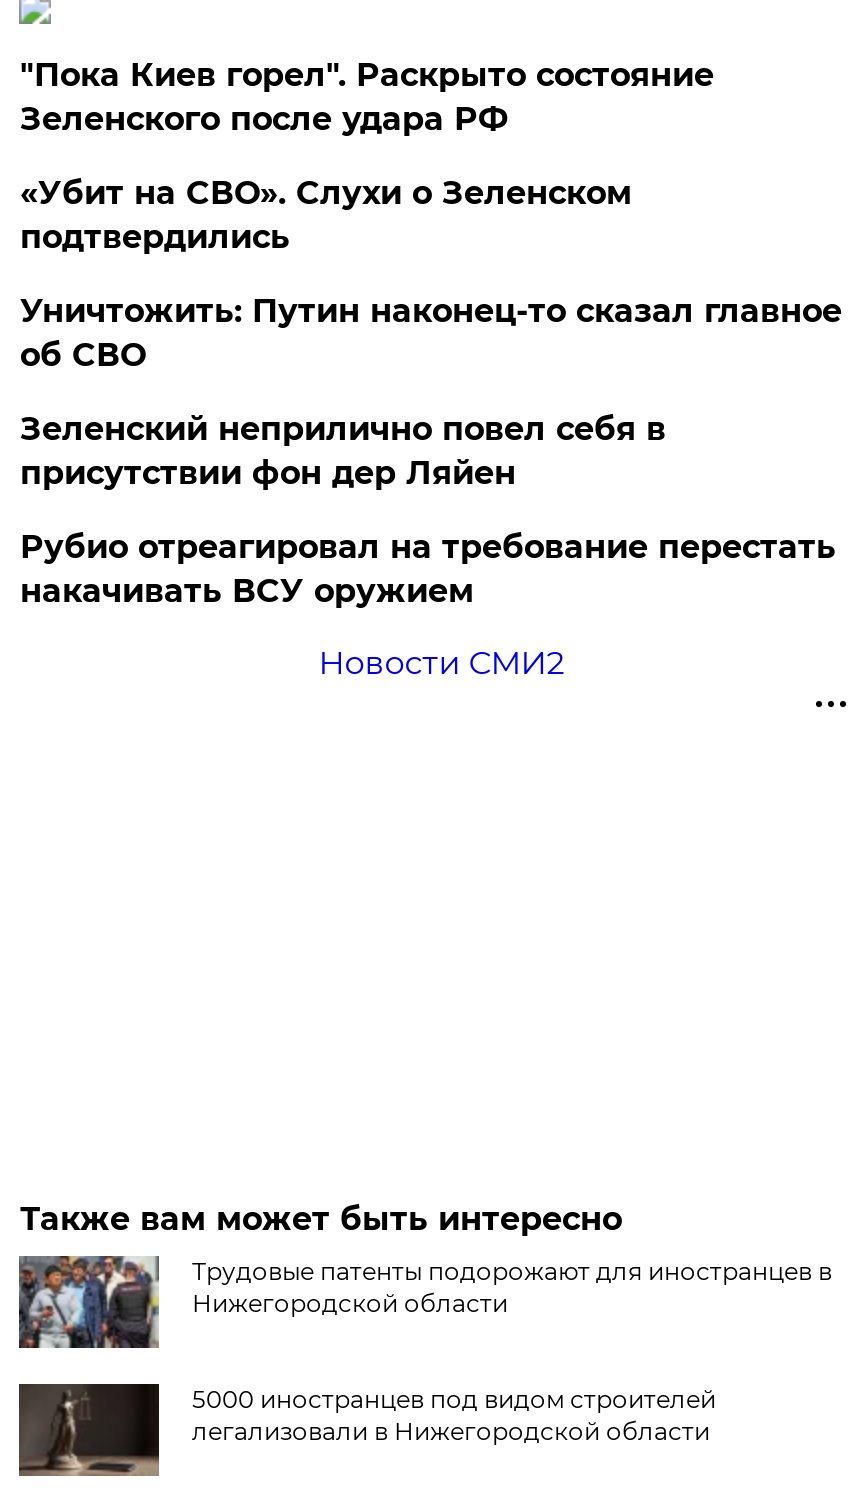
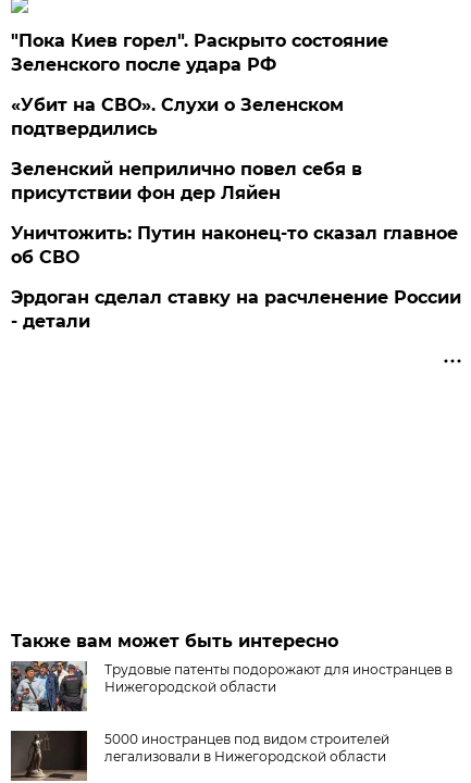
moved [20,292,842,374] -> [11,223,458,268]: Уничтожить: Путин наконец-то сказал главное | об СВО
moved [20,410,666,492] -> [11,159,363,203]: Зеленский неприлично повел cебя в | присутствии фон дер Ляйен
[20,528,836,610] Рубио отреагировал на требование перестать | накачивать ВСУ оружием -> none
[318,644,564,682] Новости СМИ2 -> [11,287,462,332] Эрдоган сделал ставку на расчленение России | - детали

